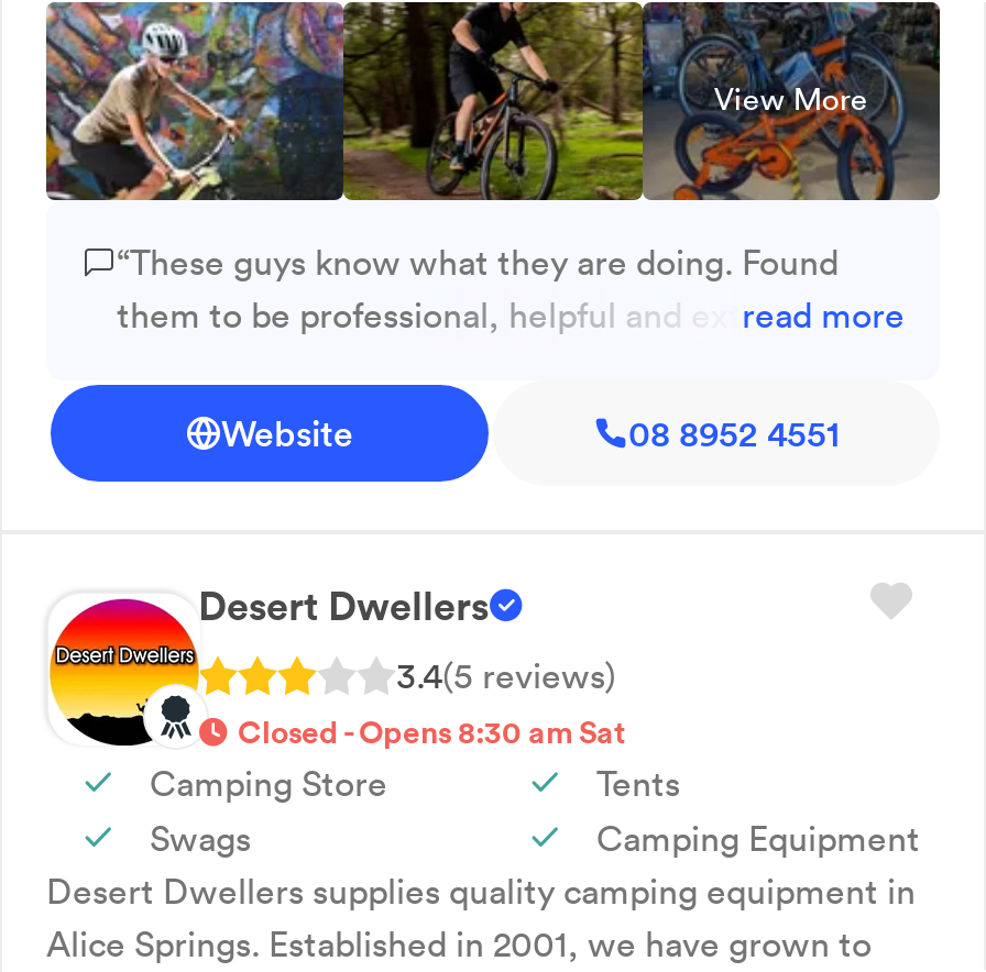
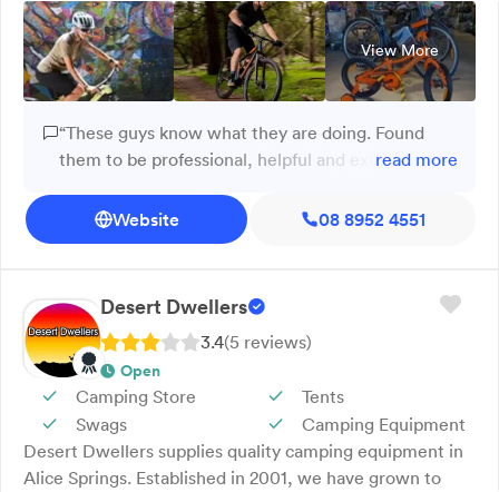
[238,712,625,752] Closed - Opens 8:30 am Sat -> [120,360,160,380] Open

